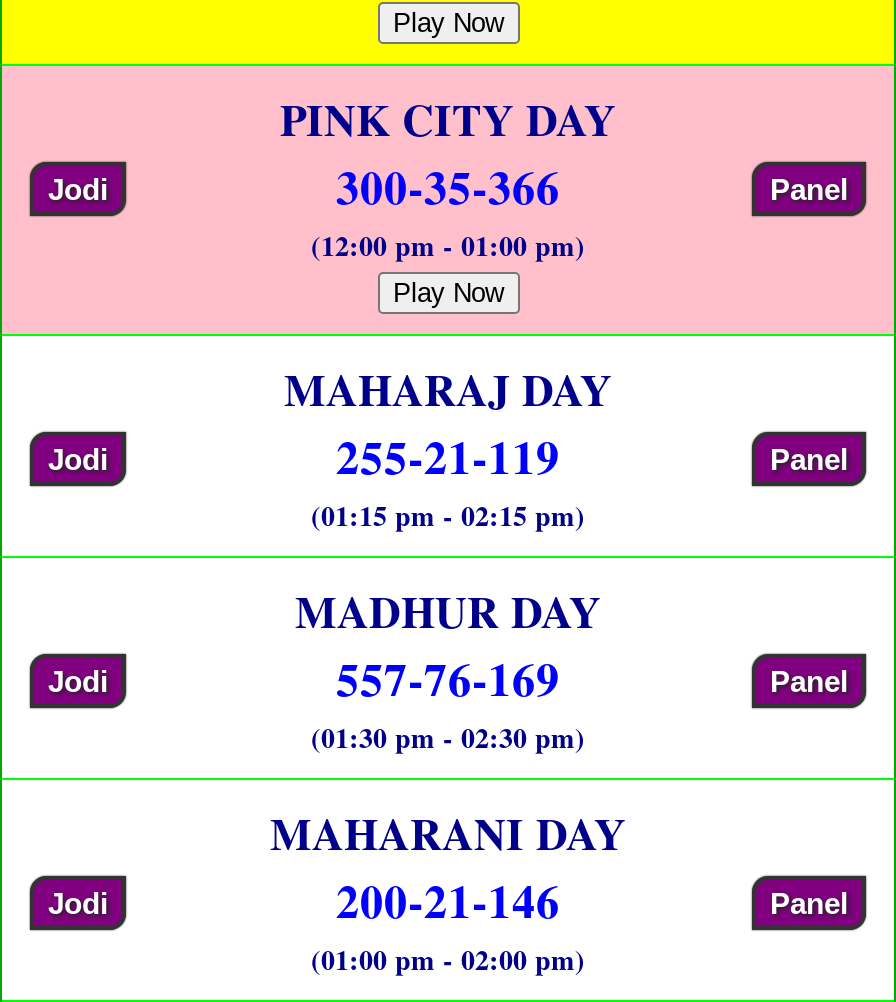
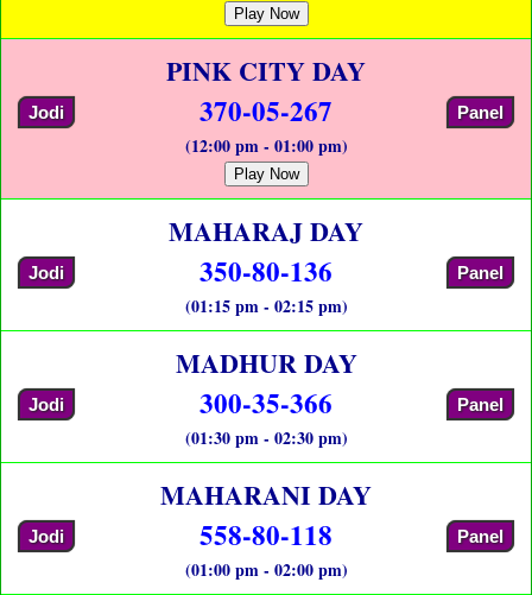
[336,152,560,220] 300-35-366 -> [199,90,332,130] 370-05-267
[336,422,560,490] 255-21-119 -> [199,250,332,291] 350-80-136
[336,644,560,712] 557-76-169 -> [199,382,332,423] 300-35-366
[336,866,560,934] 200-21-146 -> [199,514,332,554] 558-80-118

